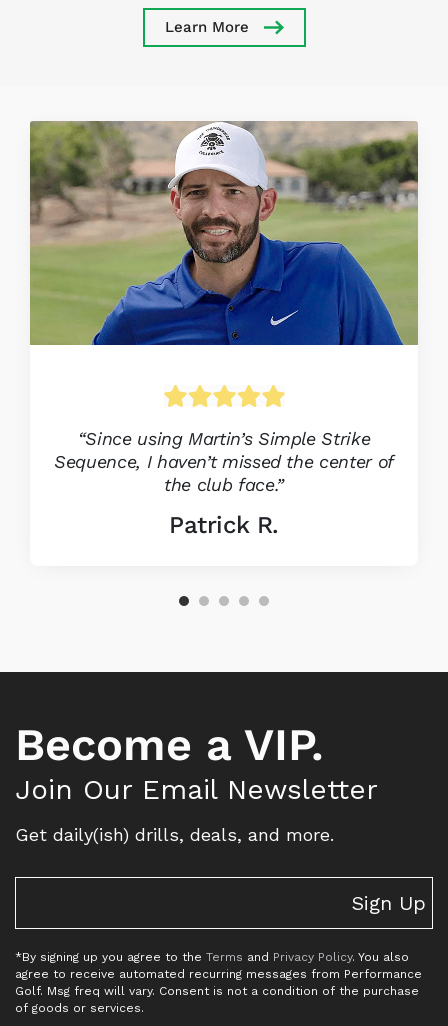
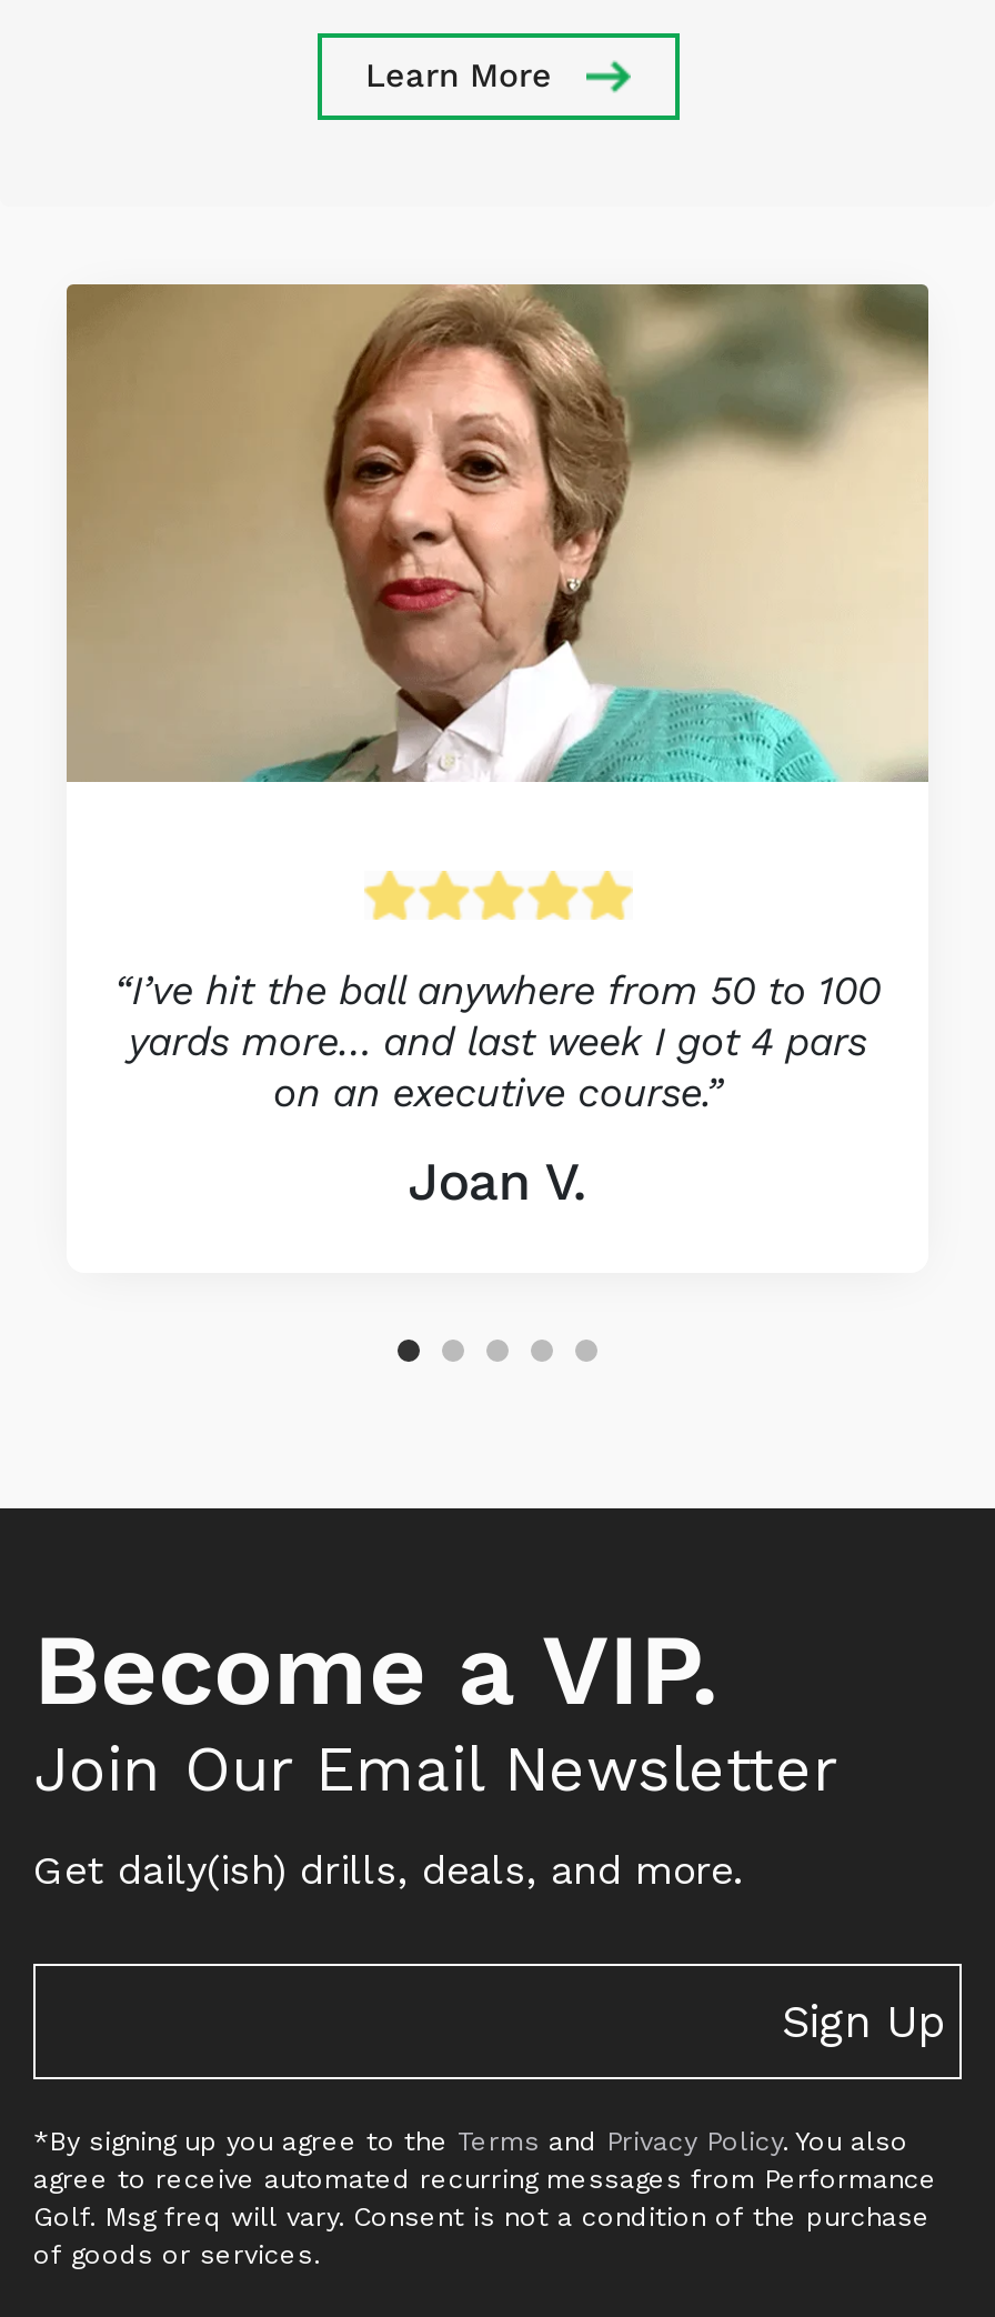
[30,121,419,346] [image] -> [67,284,928,784] [image]
[54,428,394,495] “Since using Martin’s Simple Strike | Sequence, I haven’t missed the center of | the club face.” -> [114,966,880,1115] “I’ve hit the ball anywhere from 50 to 100 | yards more… and last week I got 4 pars | on an executive course.”
[169,511,279,539] Patrick R. -> [408,1151,587,1213] Joan V.

